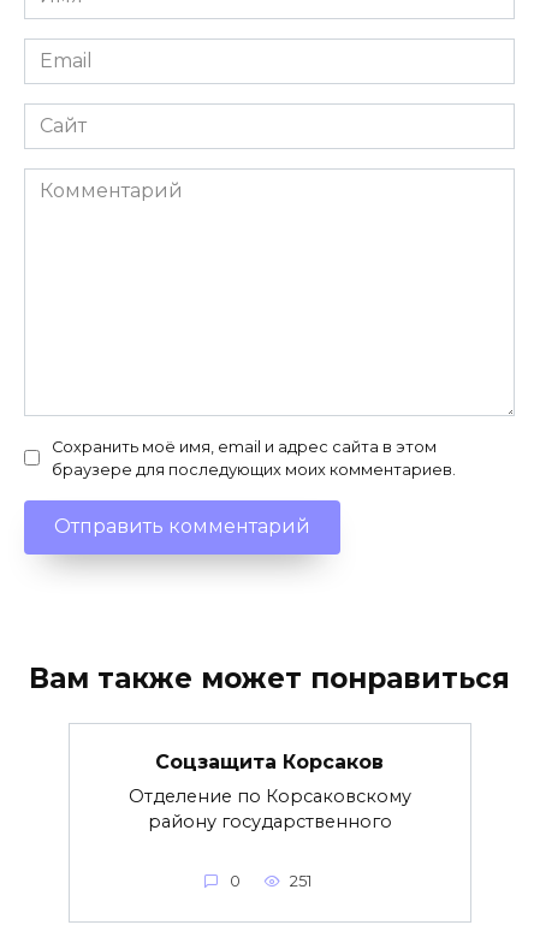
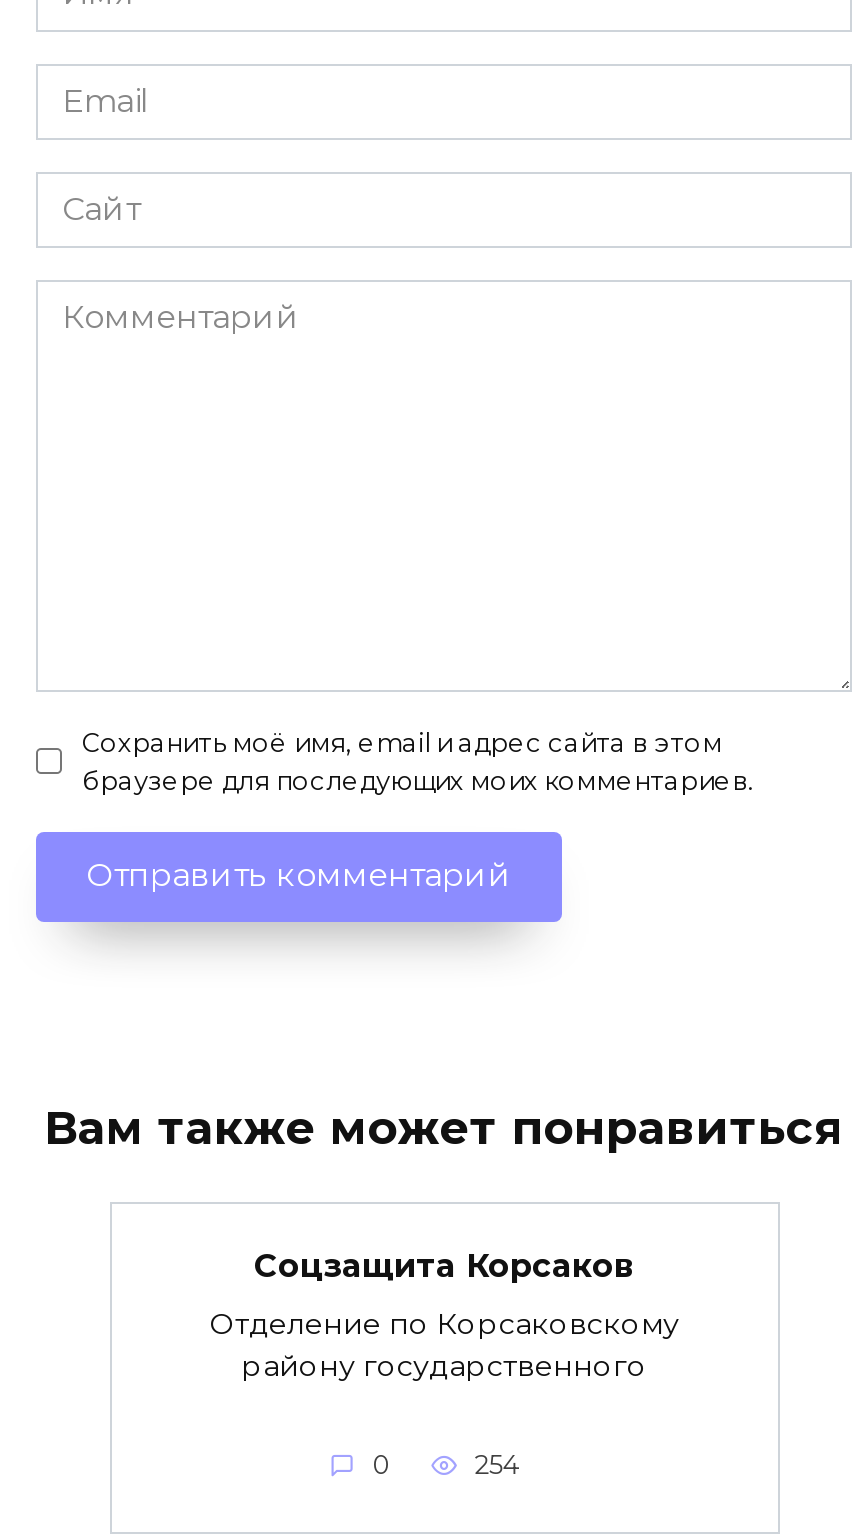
[290,872,312,890] 251 -> [474,1450,518,1480] 254

